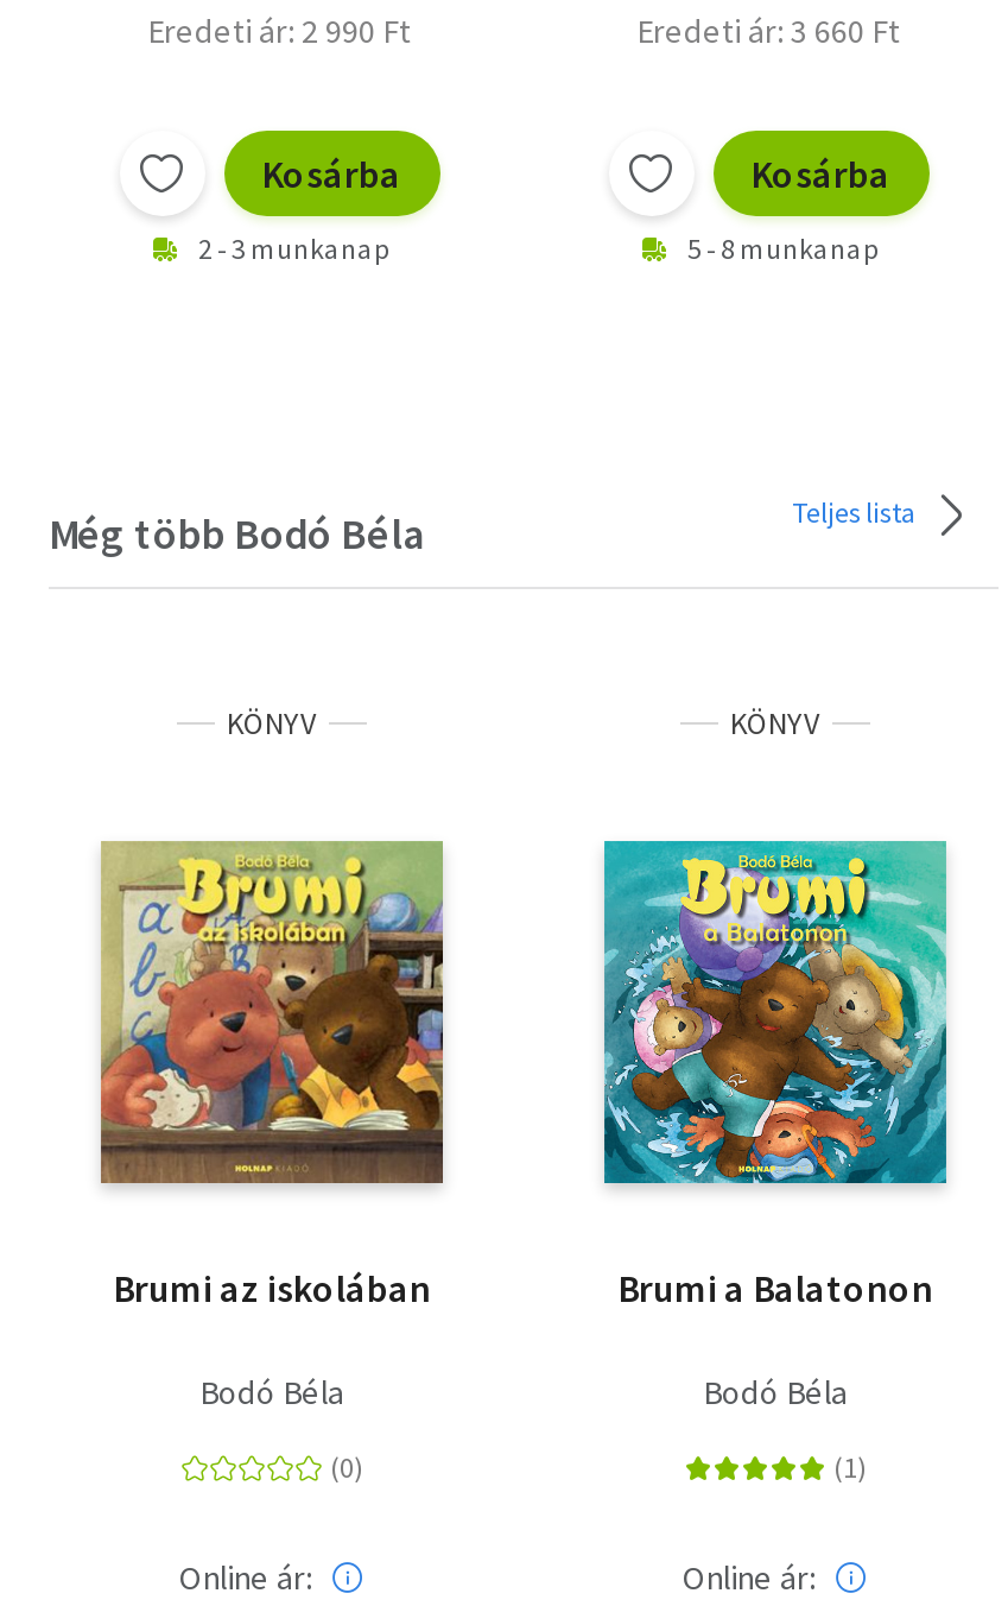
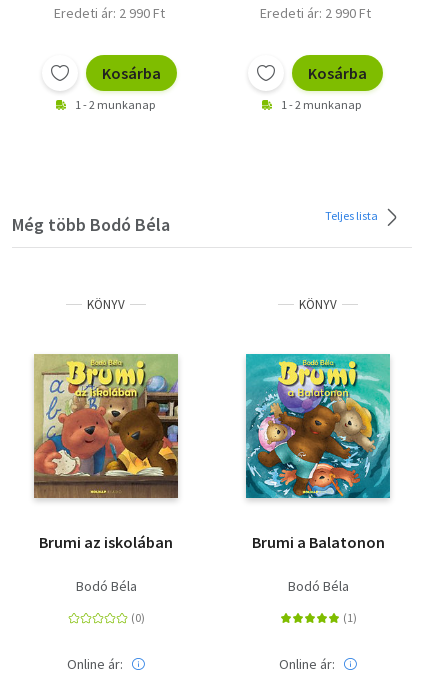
[636,10,900,53] Eredeti ár: 3 660 Ft -> [259,4,370,22] Eredeti ár: 2 990 Ft
[198,231,388,267] 2 - 3 munkanap -> [75,97,155,112] 1 - 2 munkanap
[687,231,877,267] 5 - 8 munkanap -> [281,97,361,112] 1 - 2 munkanap

